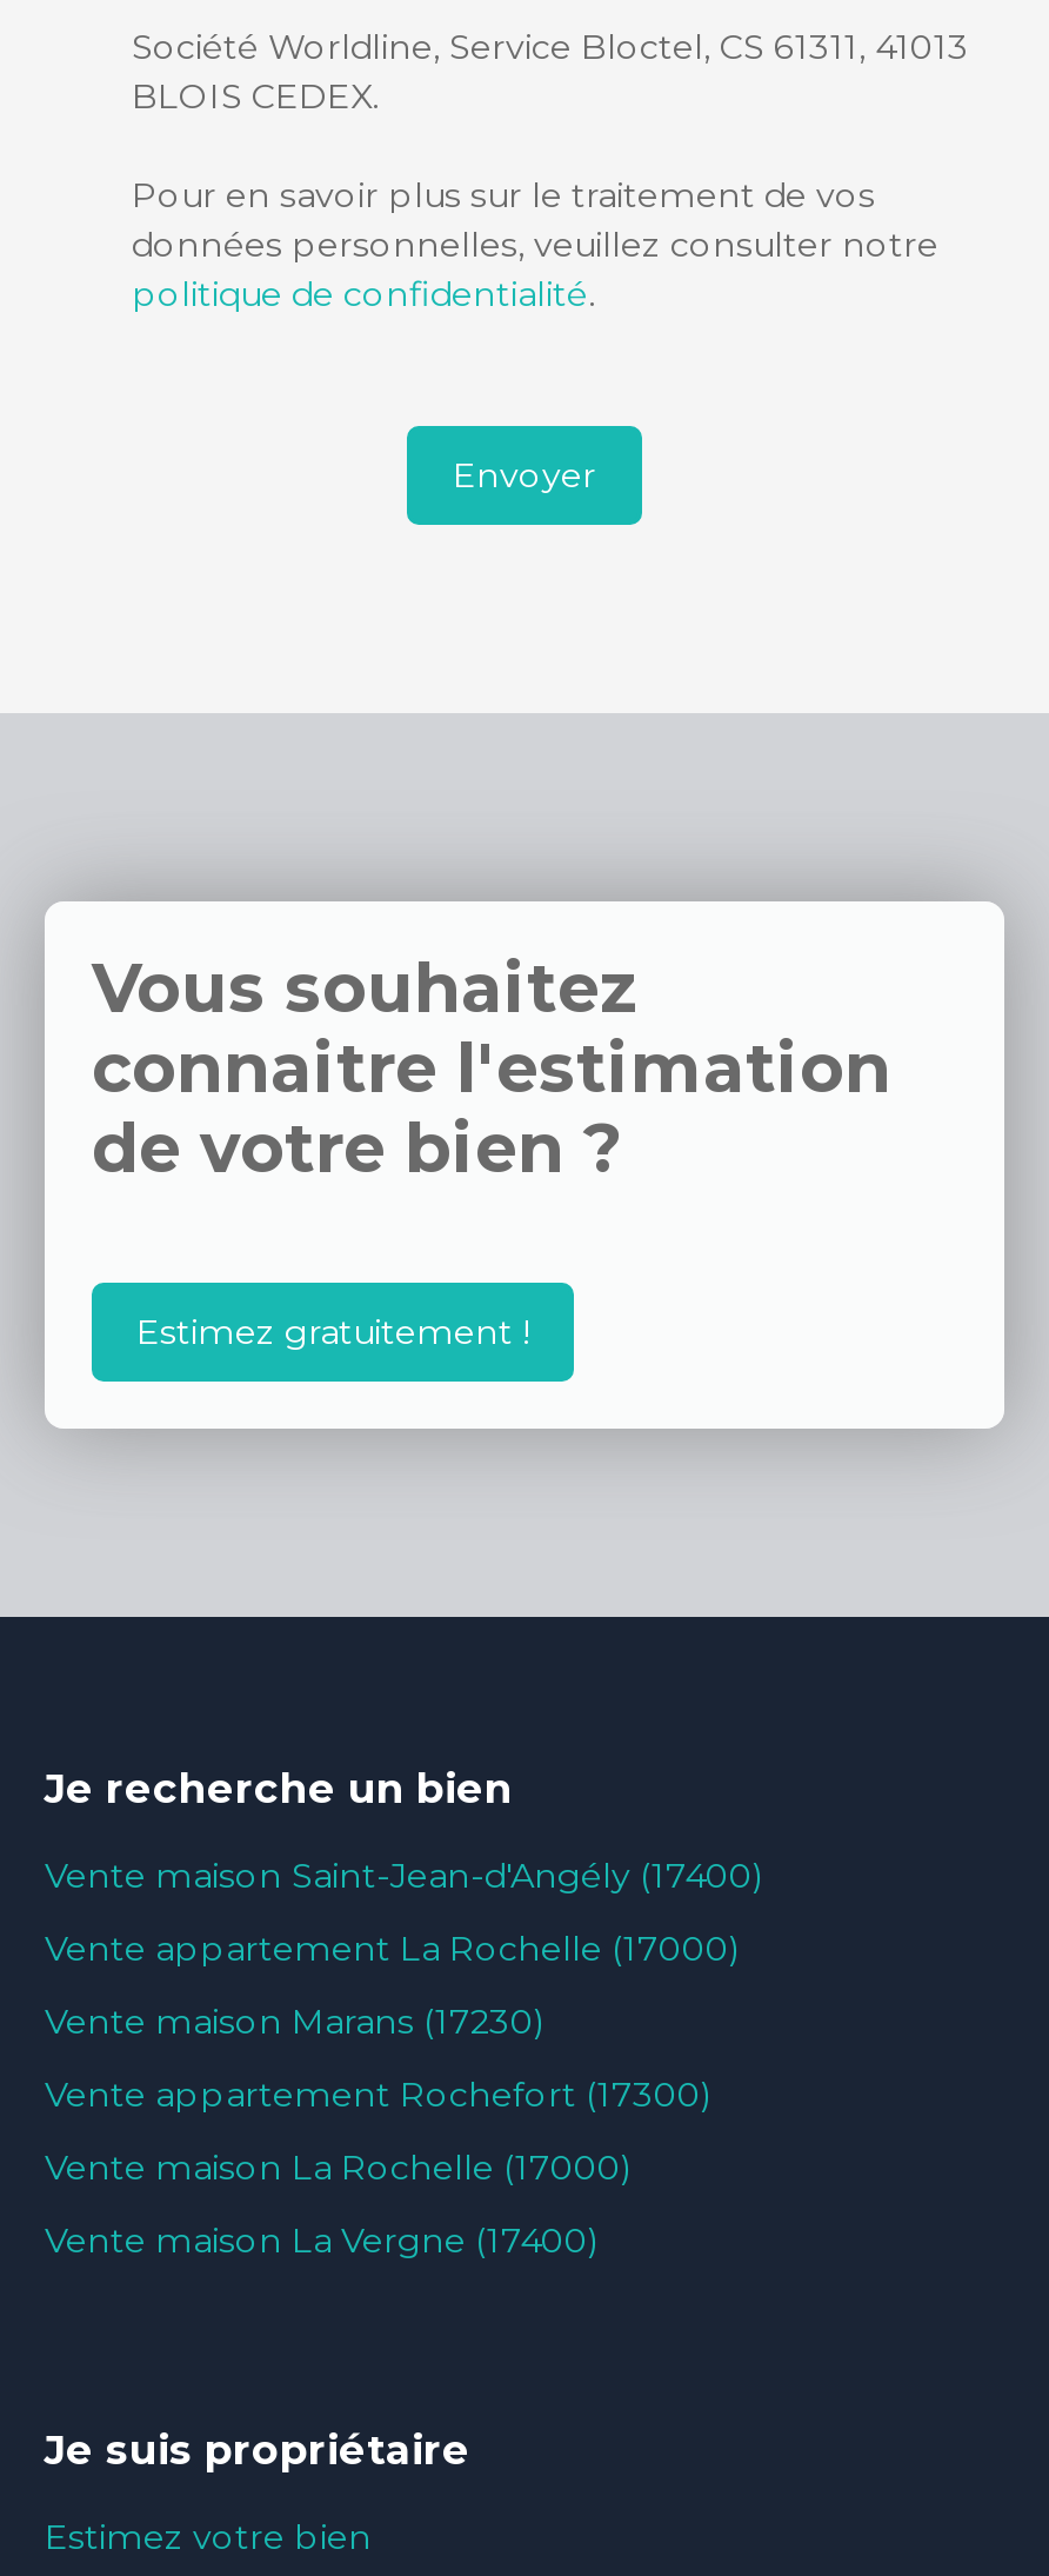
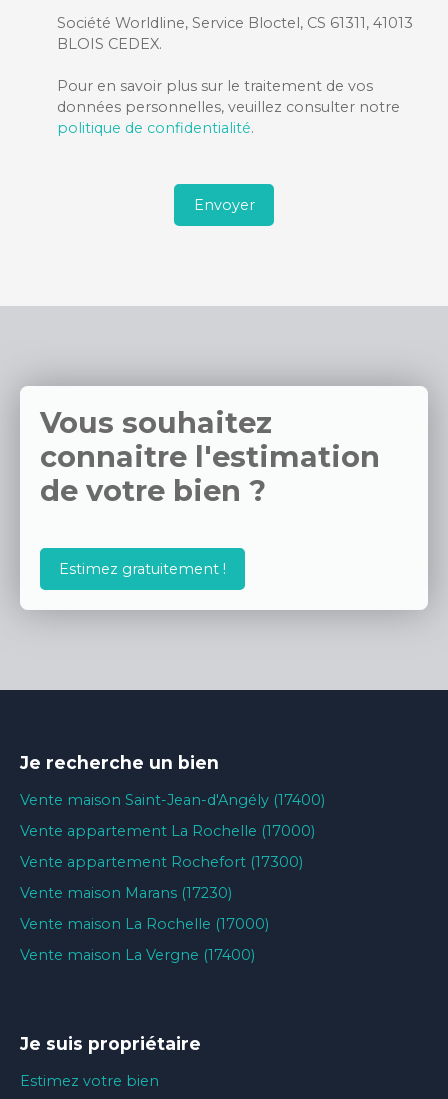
moved [45,2001,543,2043] -> [20,884,232,902]: Vente maison Marans (17230)
moved [45,2074,710,2116] -> [20,853,303,871]: Vente appartement Rochefort (17300)

